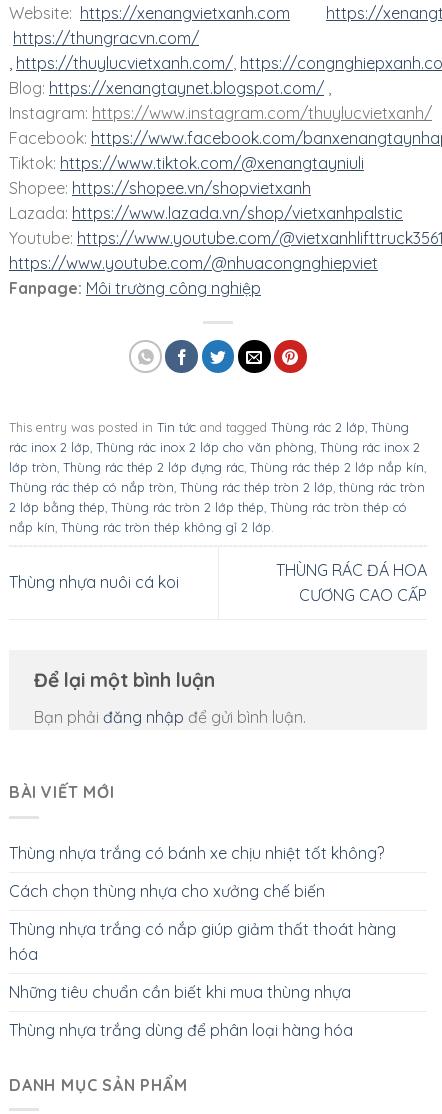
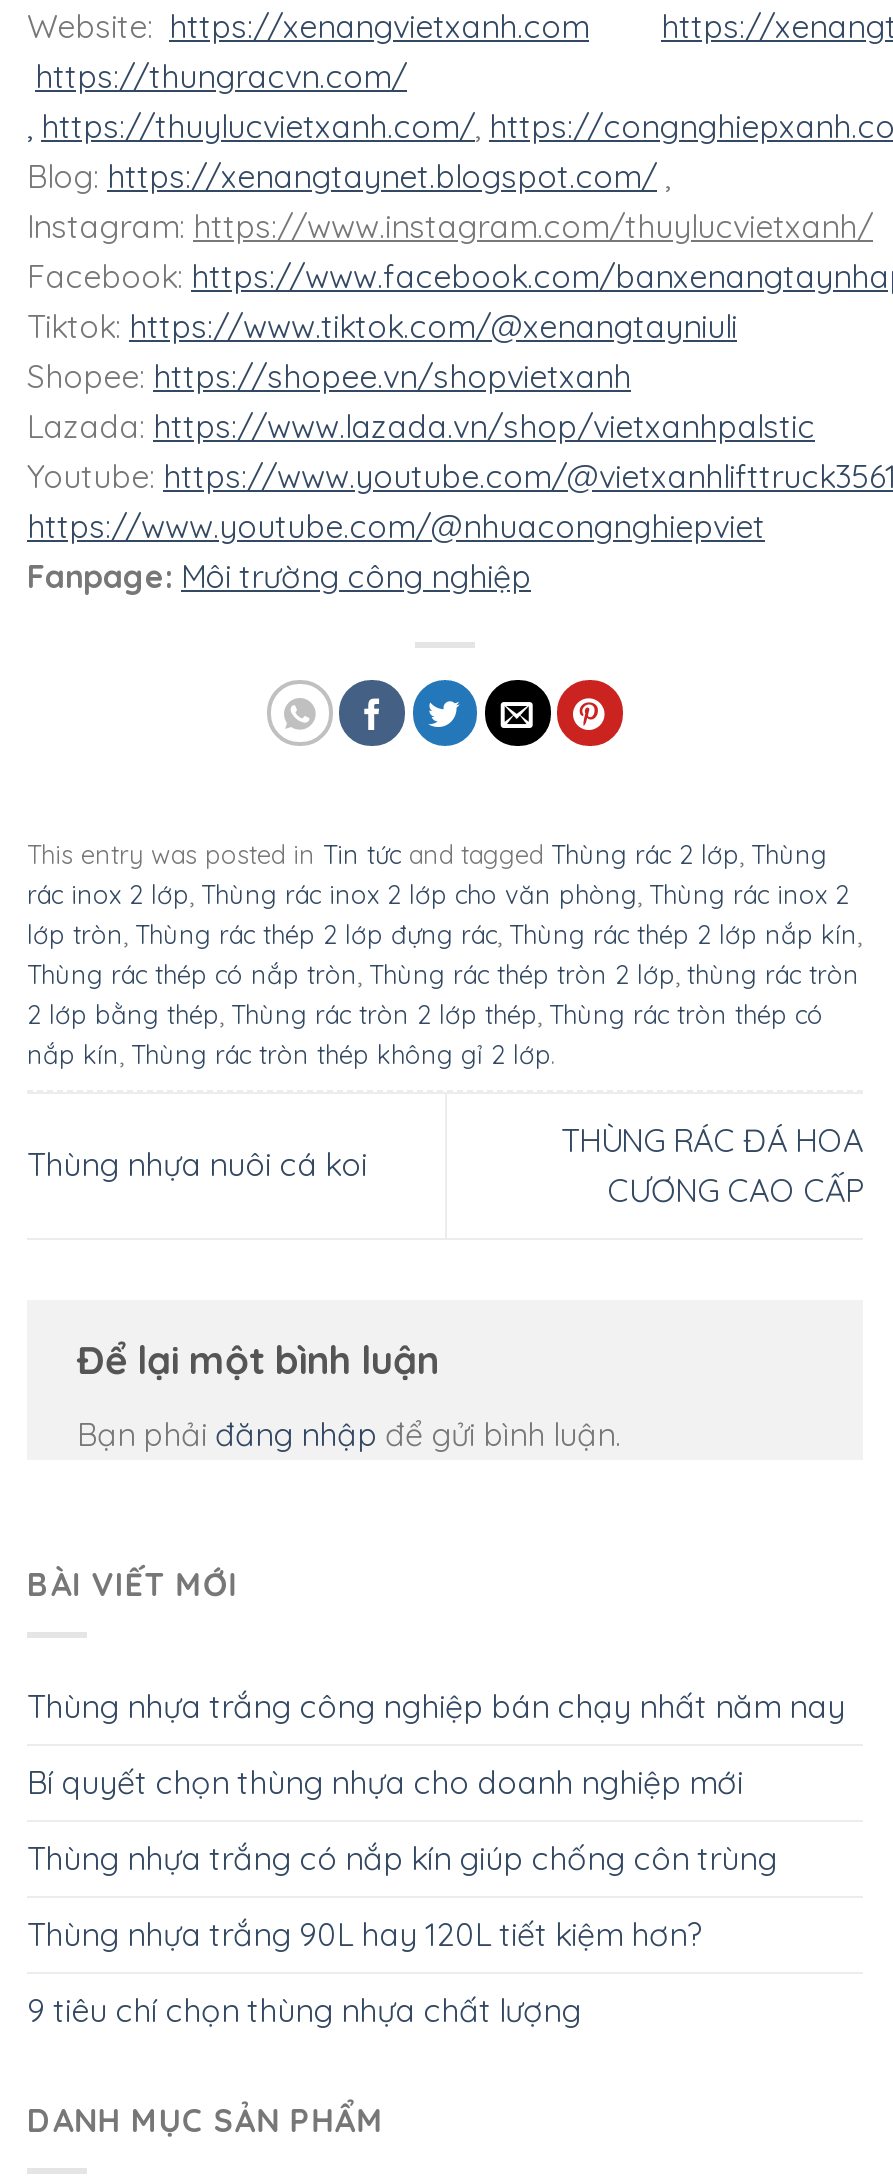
[9,843,384,863] Thùng nhựa trắng có bánh xe chịu nhiệt tốt không? -> [27,1686,845,1726] Thùng nhựa trắng công nghiệp bán chạy nhất năm nay
[9,881,325,901] Cách chọn thùng nhựa cho xưởng chế biến -> [27,1762,743,1802] Bí quyết chọn thùng nhựa cho doanh nghiệp mới
[9,919,396,964] Thùng nhựa trắng có nắp giúp giảm thất thoát hàng | hóa -> [27,1838,777,1878] Thùng nhựa trắng có nắp kín giúp chống côn trùng
[9,982,351,1002] Những tiêu chuẩn cần biết khi mua thùng nhựa -> [27,1914,701,1954] Thùng nhựa trắng 90L hay 120L tiết kiệm hơn?
[9,1020,353,1040] Thùng nhựa trắng dùng để phân loại hàng hóa -> [27,1990,581,2030] 9 tiêu chí chọn thùng nhựa chất lượng

